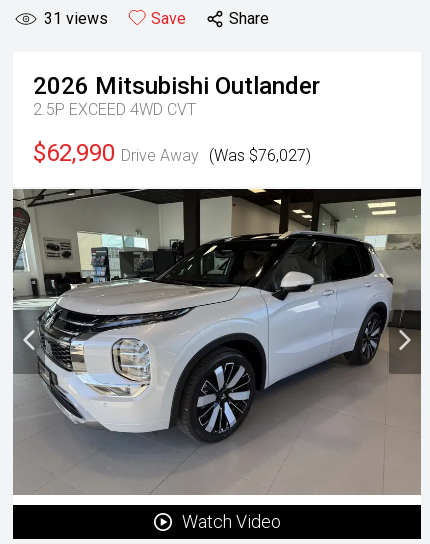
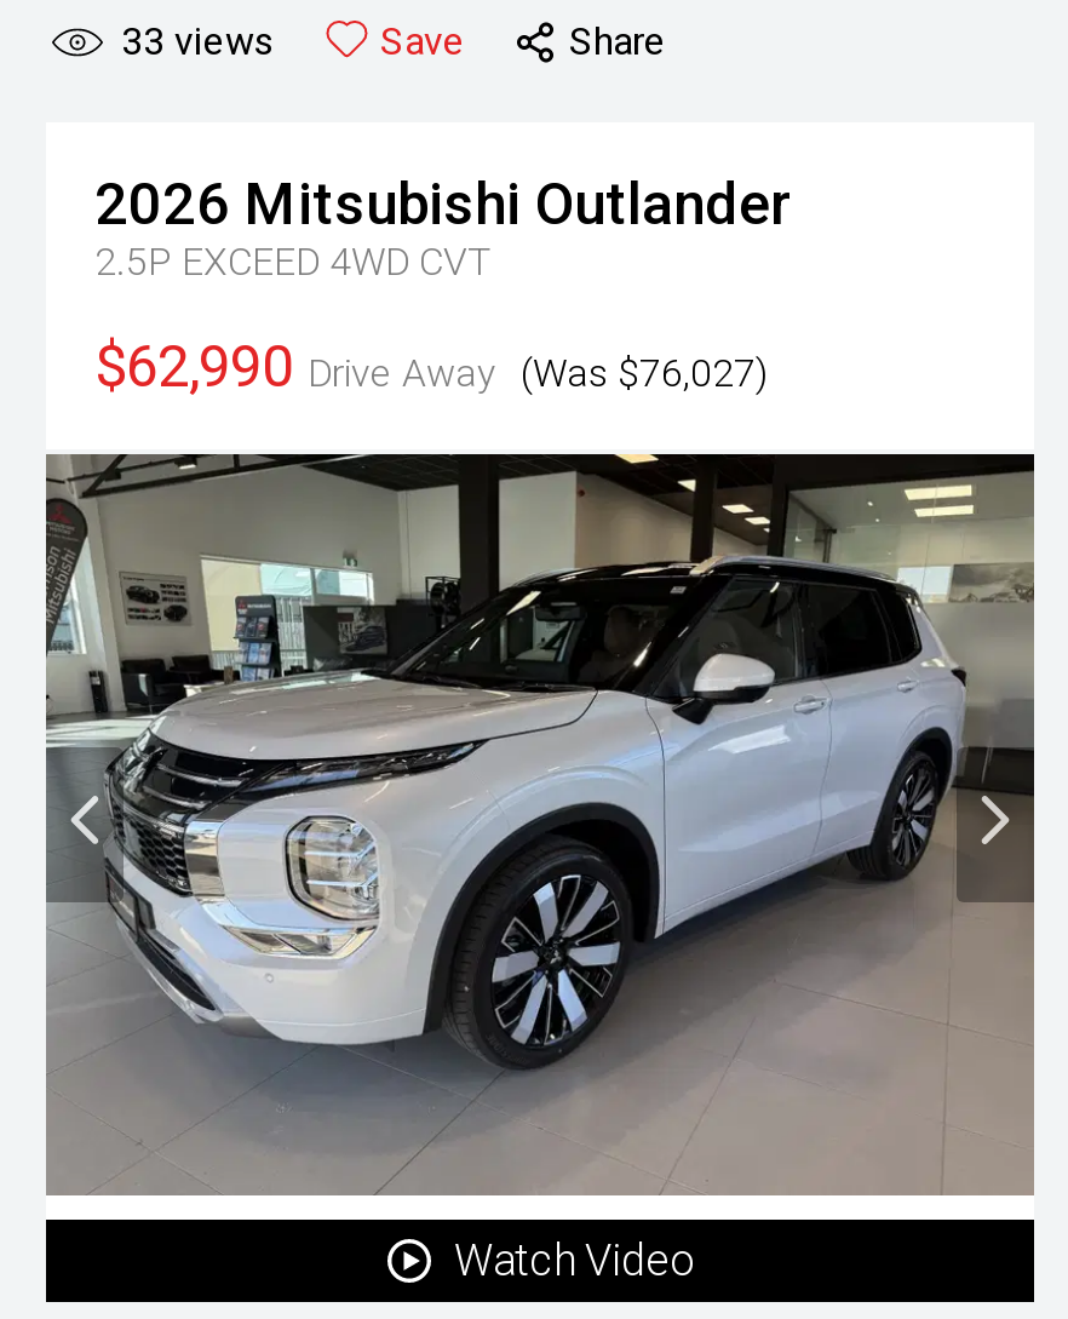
[44,9,108,28] 31 views -> [121,18,276,64] 33 views

